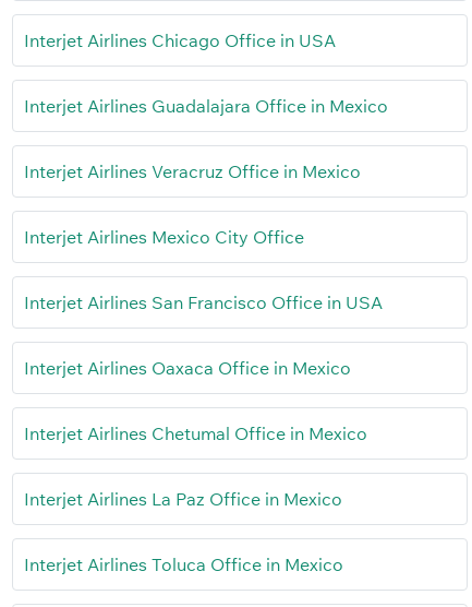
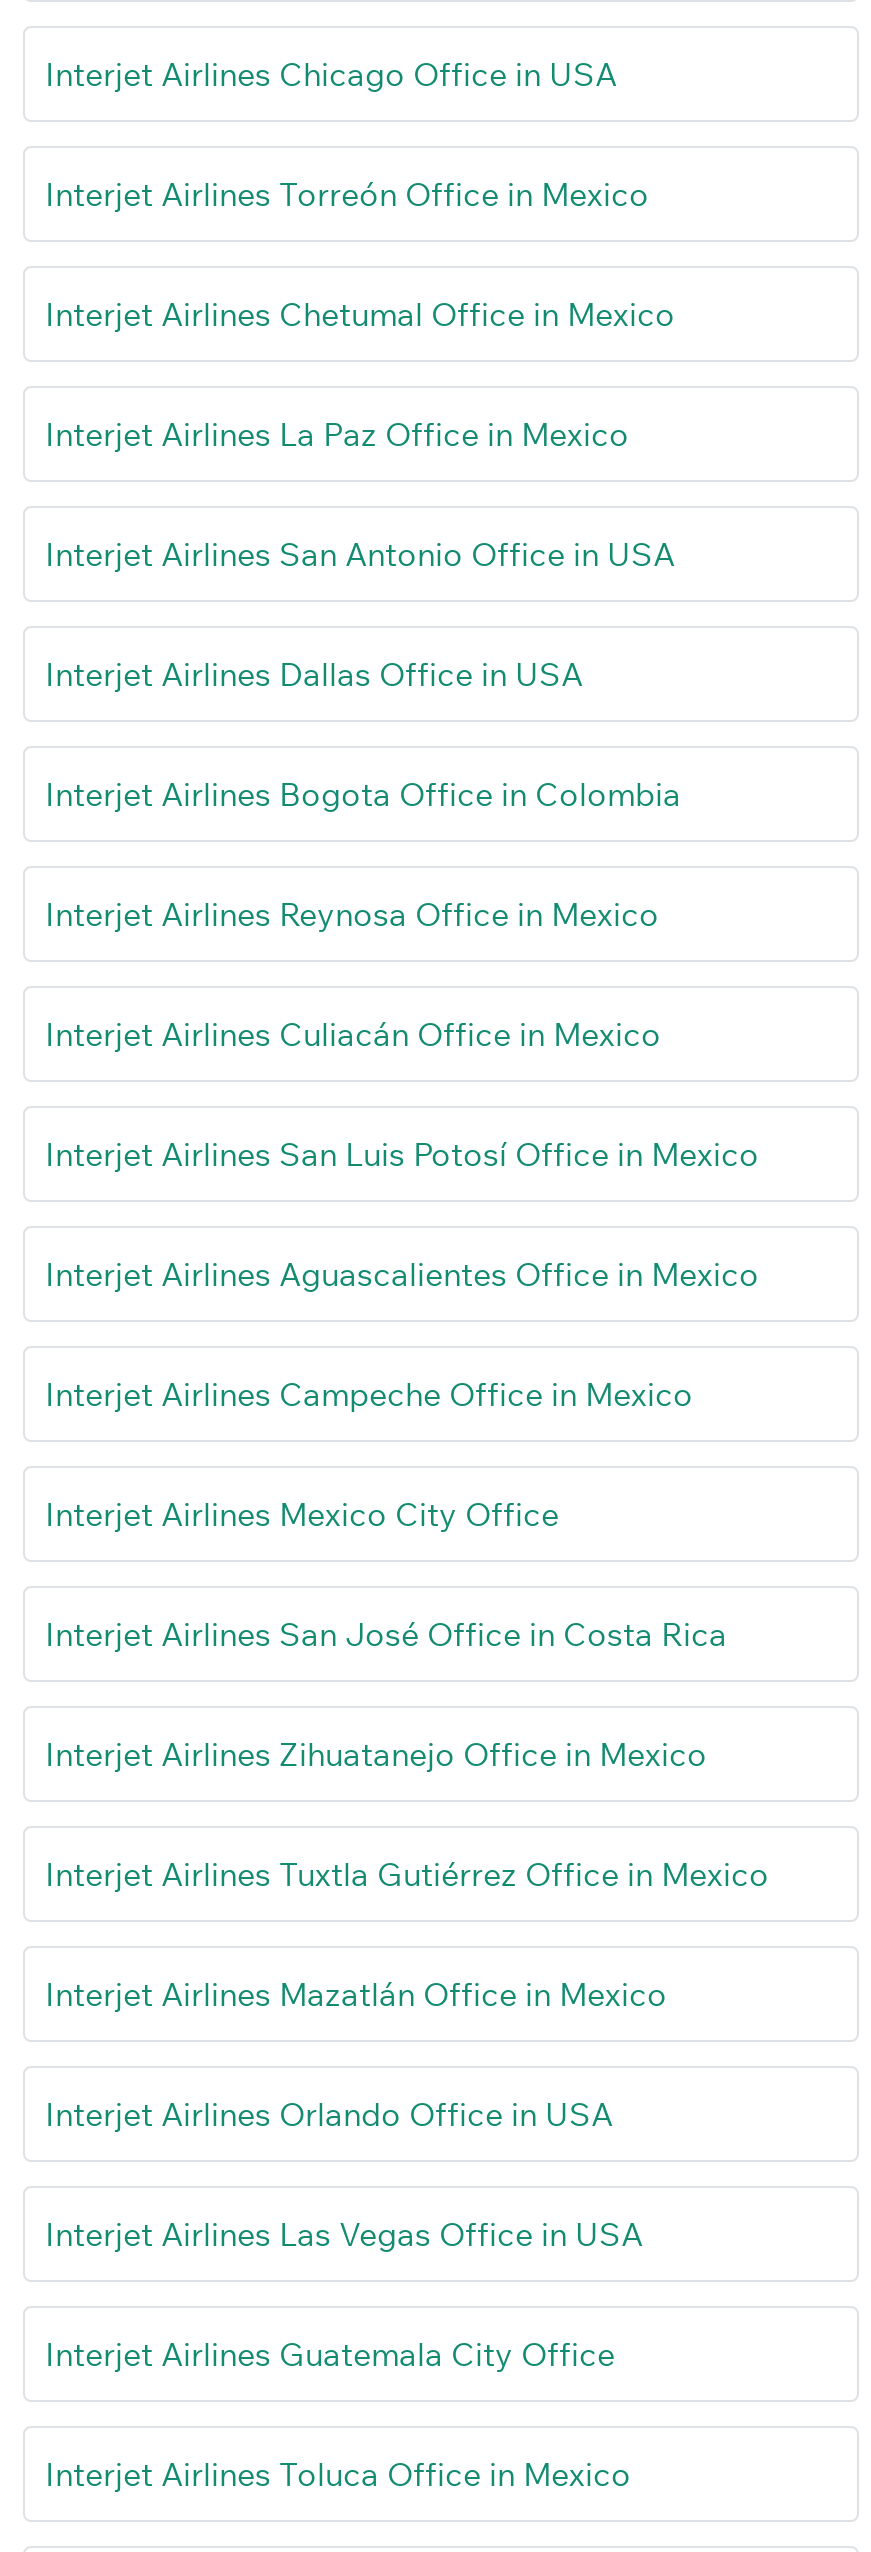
[24,95,388,379] Interjet Airlines Guadalajara Office in Mexico | Interjet Airlines Veracruz Office in Mexico | Interjet Airlines San Francisco Office in USA | Interjet Airlines Oaxaca Office in Mexico -> [45,174,649,214] Interjet Airlines Torreón Office in Mexico
moved [24,226,304,248] -> [45,1494,559,1534]: Interjet Airlines Mexico City Office
moved [24,422,367,510] -> [45,294,675,454]: Interjet Airlines Chetumal Office in Mexico | Interjet Airlines La Paz Office in Mexico
none -> [45,534,769,2374] Interjet Airlines San Antonio Office in USA | Interjet Airlines Dallas Office in USA | Interjet Airlines Bogota Office in Colombia | Interjet Airlines Reynosa Office in Mexico | Interjet Airlines Culiacán Office in Mexico | Interjet Airlines San Luis Potosí Office in Mexico | Interjet Airlines Aguascalientes Office in Mexico | Interjet Airlines Campeche Office in Mexico | Interjet Airlines San José Office in Costa Rica | Interjet Airlines Zihuatanejo Office in Mexico | Interjet Airlines Tuxtla Gutiérrez Office in Mexico | Interjet Airlines Mazatlán Office in Mexico | Interjet Airlines Orlando Office in USA | Interjet Airlines Las Vegas Office in USA | Interjet Airlines Guatemala City Office

